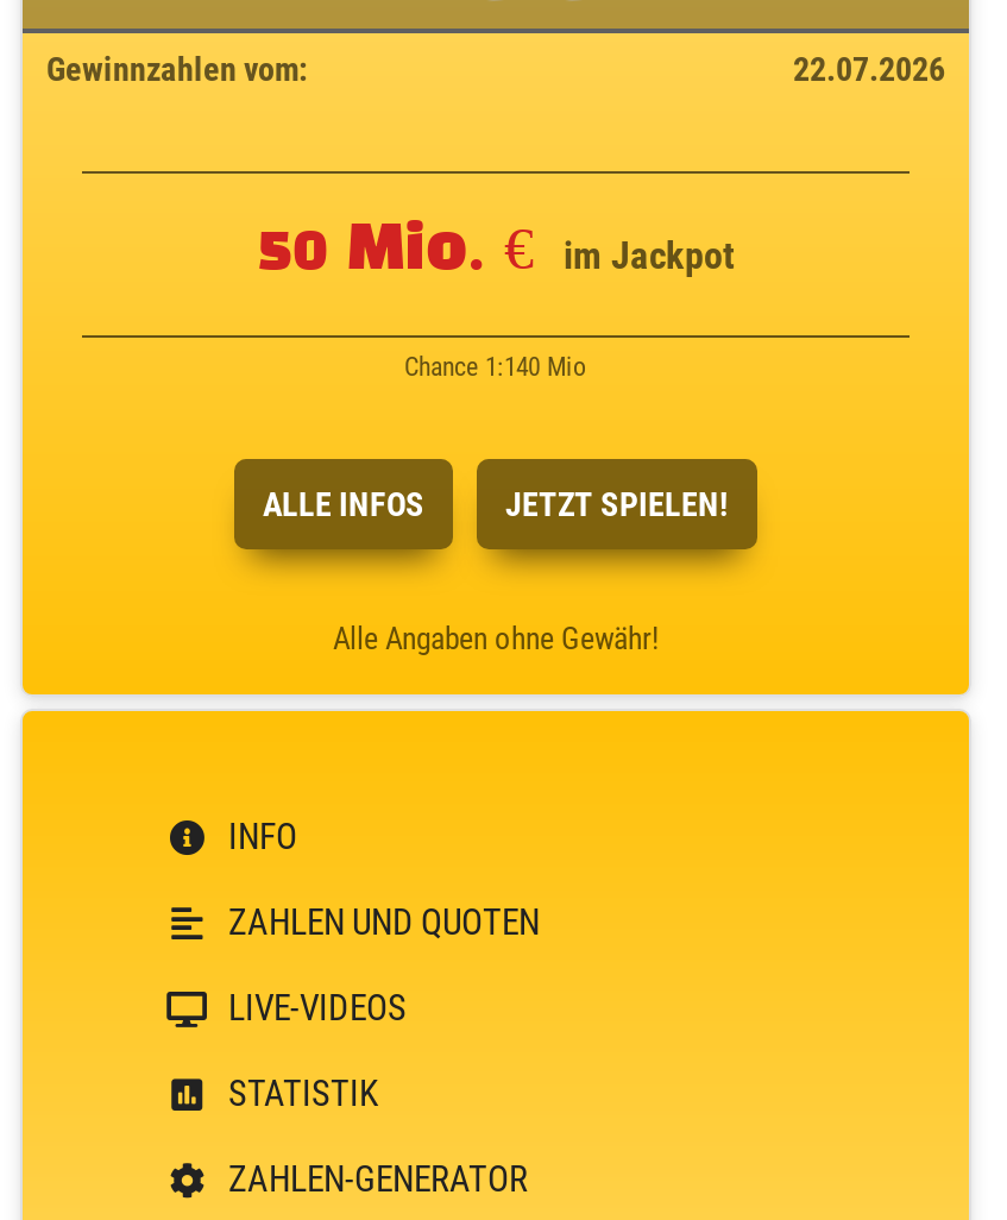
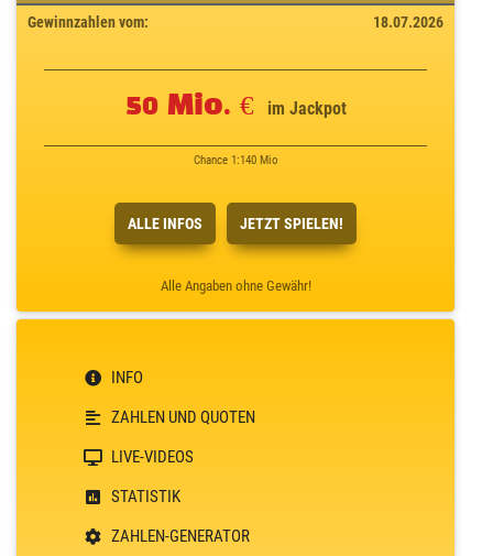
[793,50,945,88] 22.07.2026 -> [373,13,443,31] 18.07.2026

